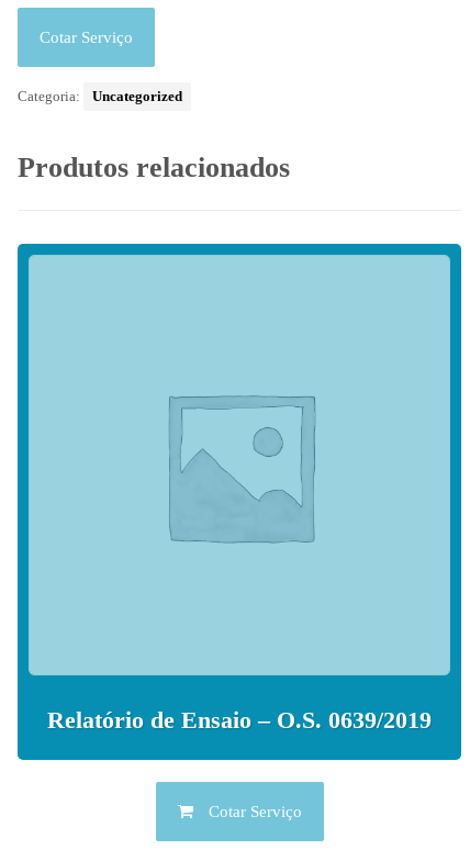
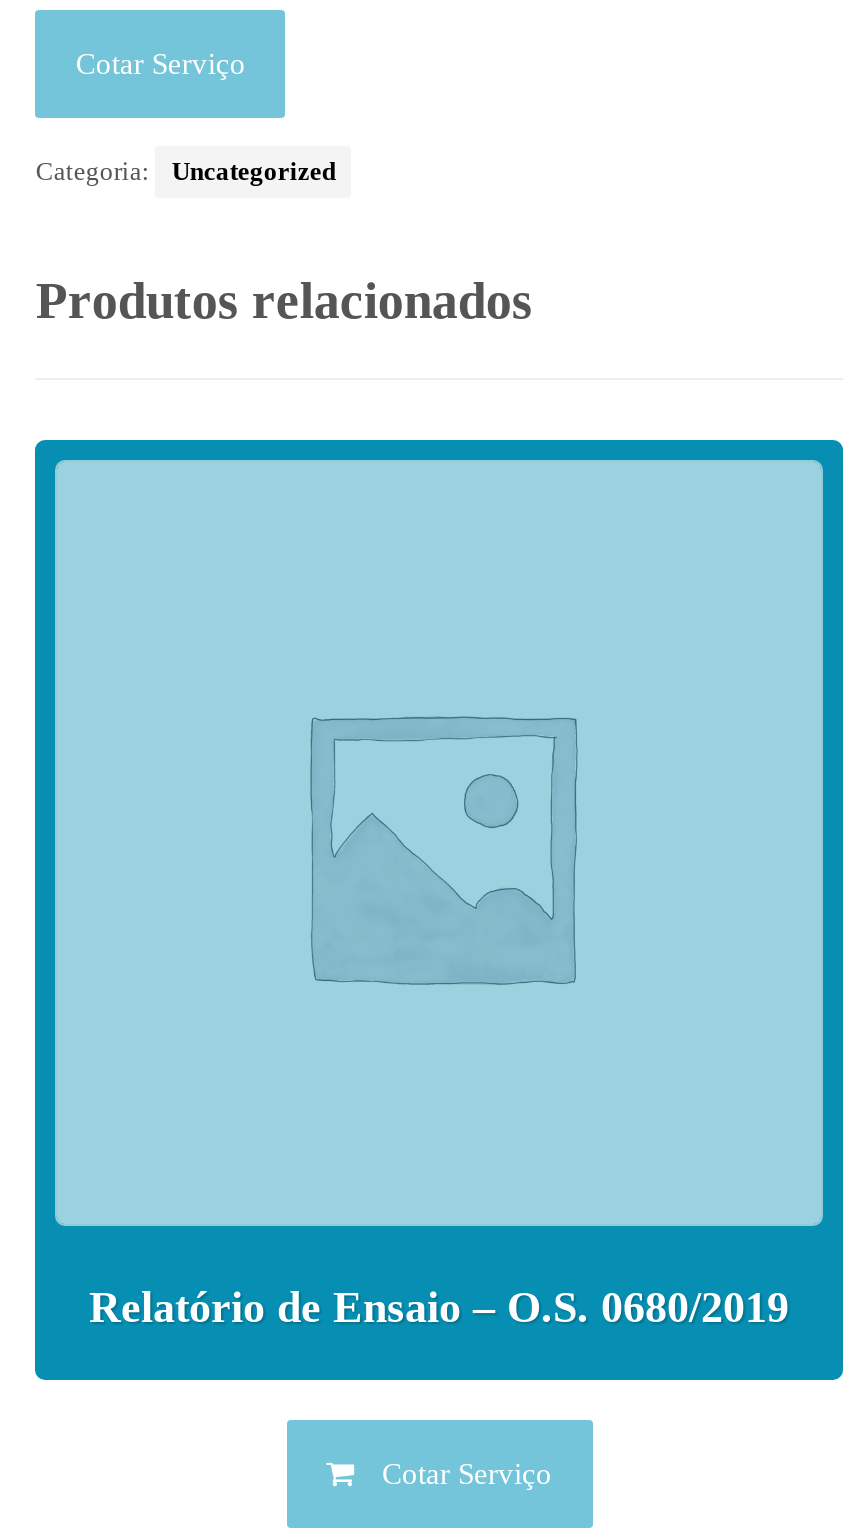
[47,707,432,734] Relatório de Ensaio – O.S. 0639/2019 -> [89,1283,789,1333] Relatório de Ensaio – O.S. 0680/2019

